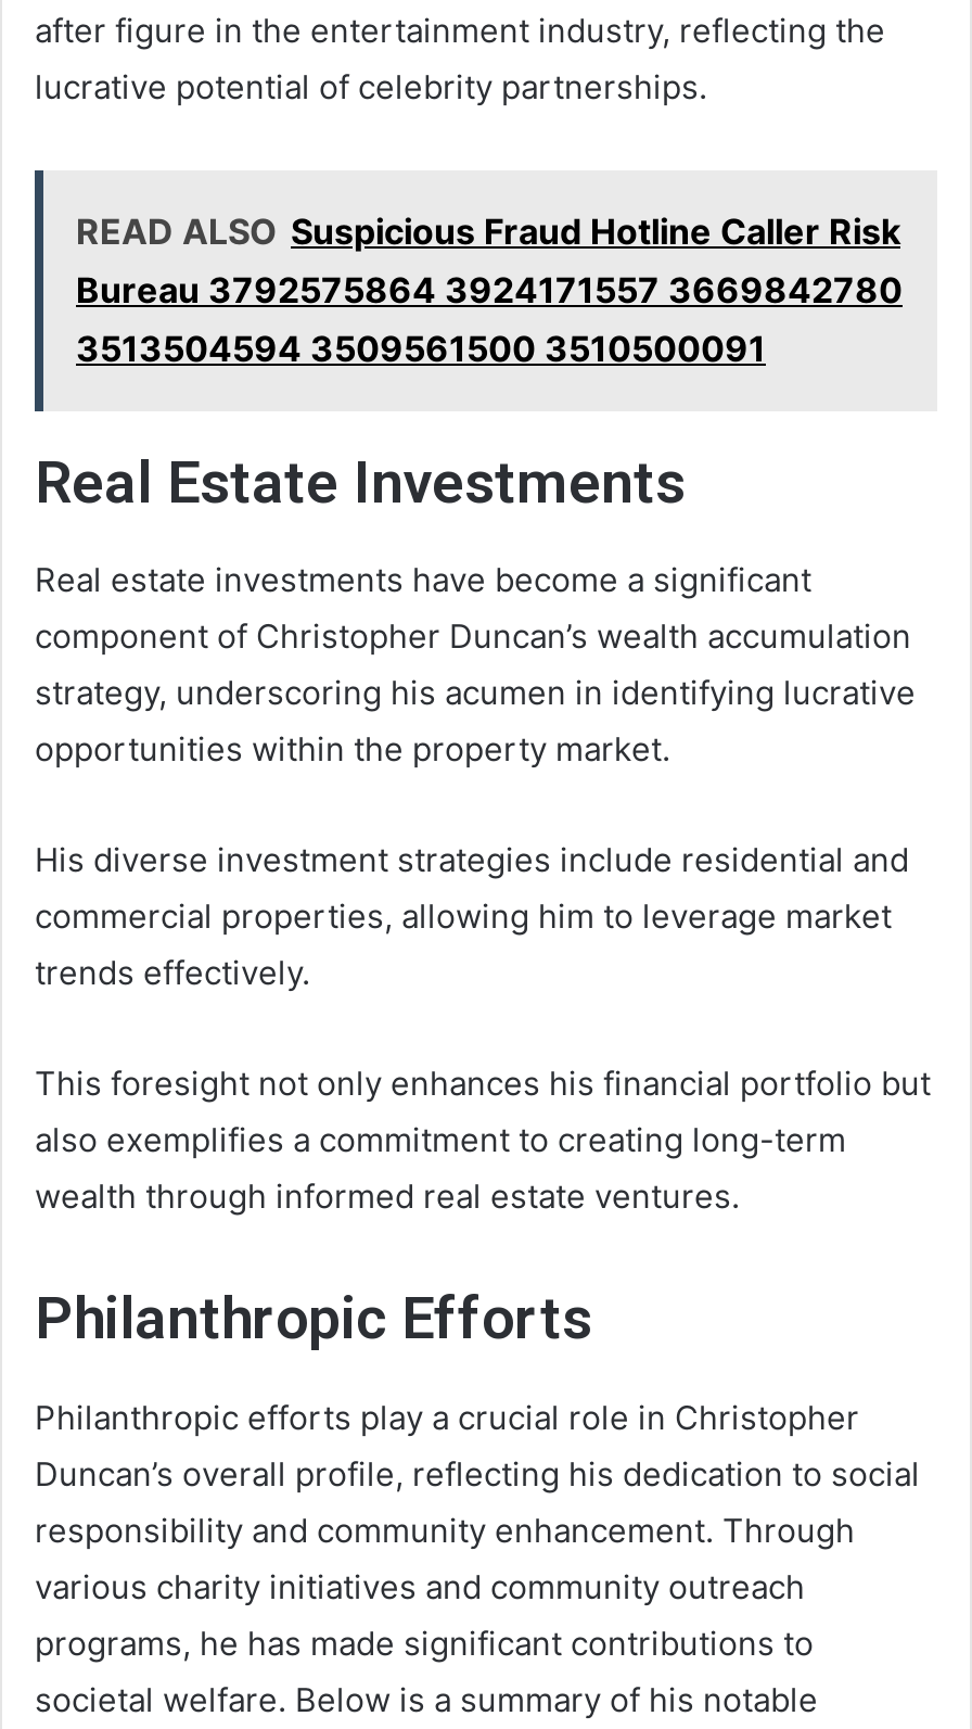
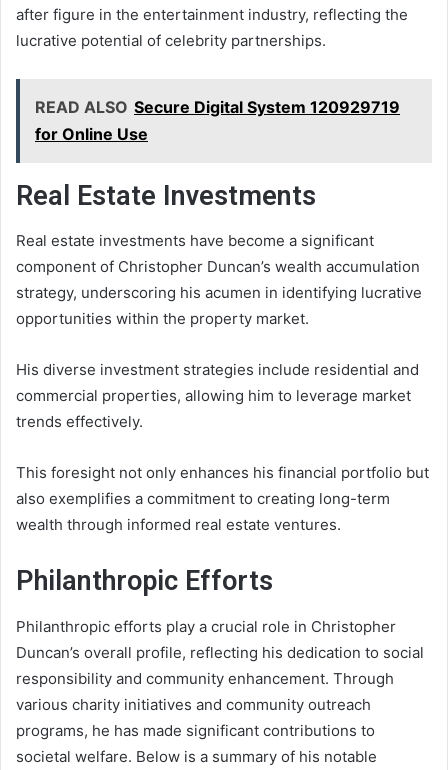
[76,209,903,370] READ ALSO Suspicious Fraud Hotline Caller Risk | Bureau 3792575864 3924171557 3669842780 | 3513504594 3509561500 3510500091 -> [35,97,400,144] READ ALSO Secure Digital System 120929719 | for Online Use

